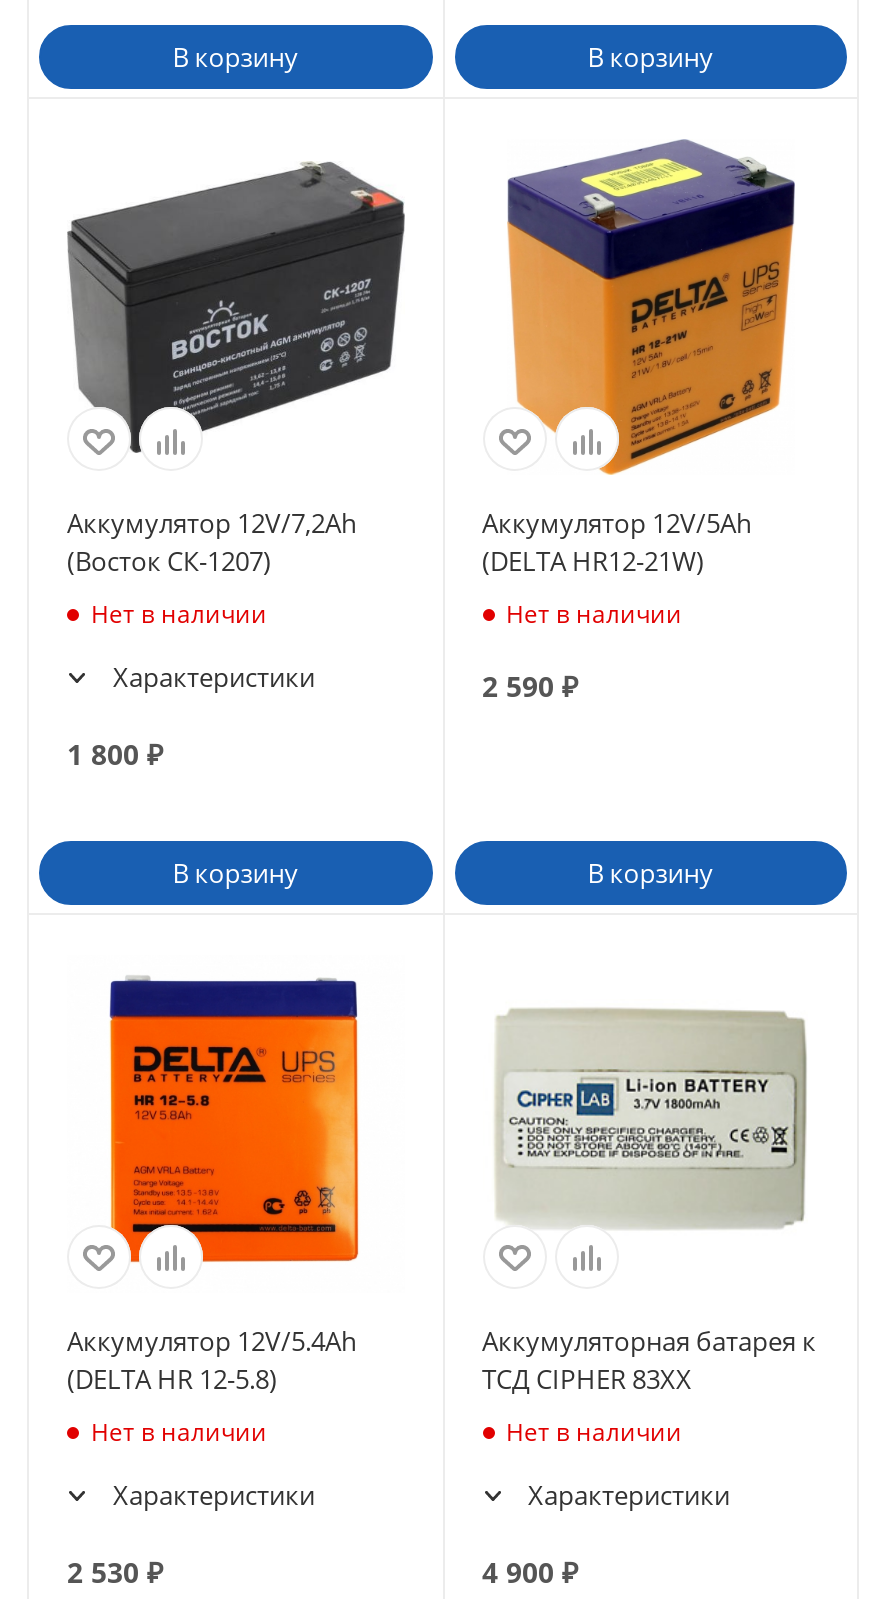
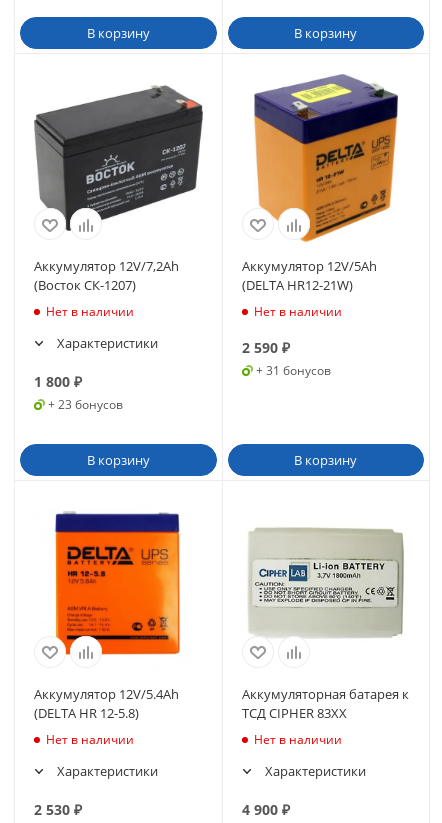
none -> [255,362,330,379] + 31 бонусов
none -> [48,396,123,413] + 23 бонусов

